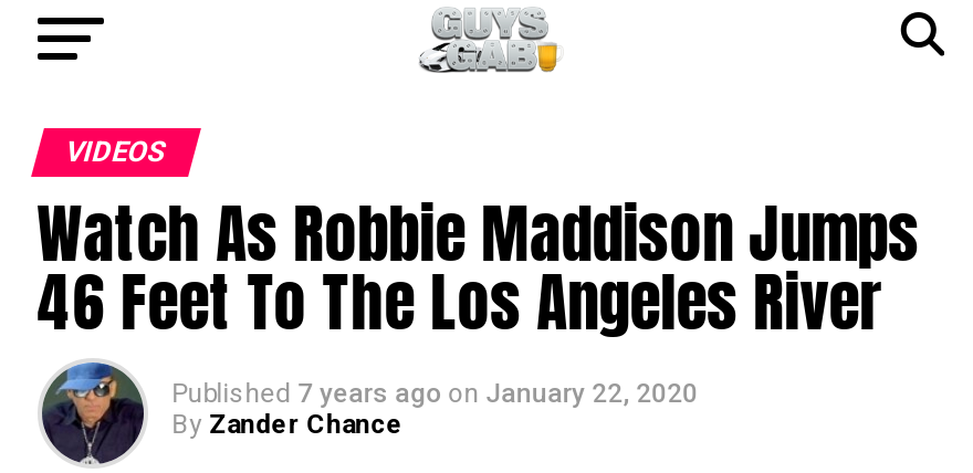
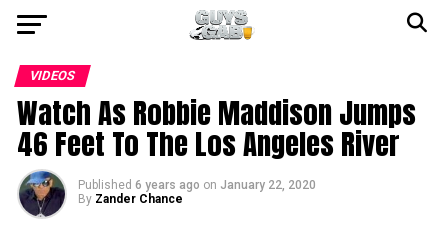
[172,378,698,409] Published 7 years ago on January 22, 2020 -> [78,178,316,192] Published 6 years ago on January 22, 2020

